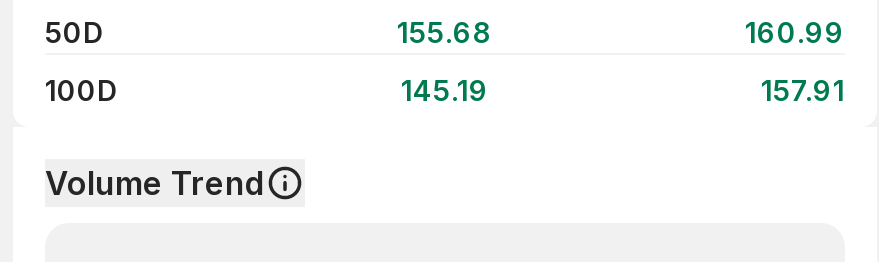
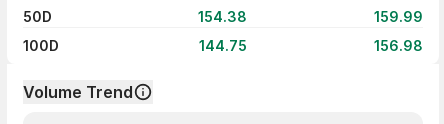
[397,15,493,49] 155.68 -> [198,8,247,25] 154.38
[745,15,845,49] 160.99 -> [374,8,423,25] 159.99
[401,73,489,107] 145.19 -> [199,37,247,54] 144.75
[761,73,845,107] 157.91 -> [374,37,423,54] 156.98

